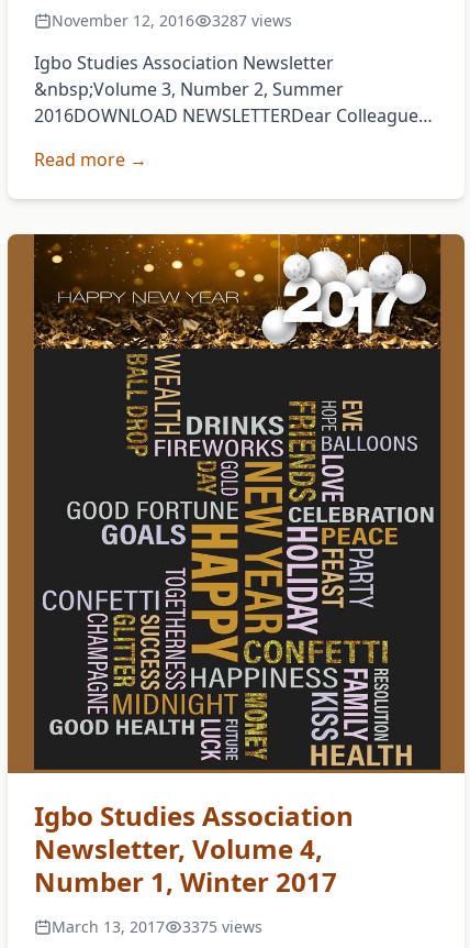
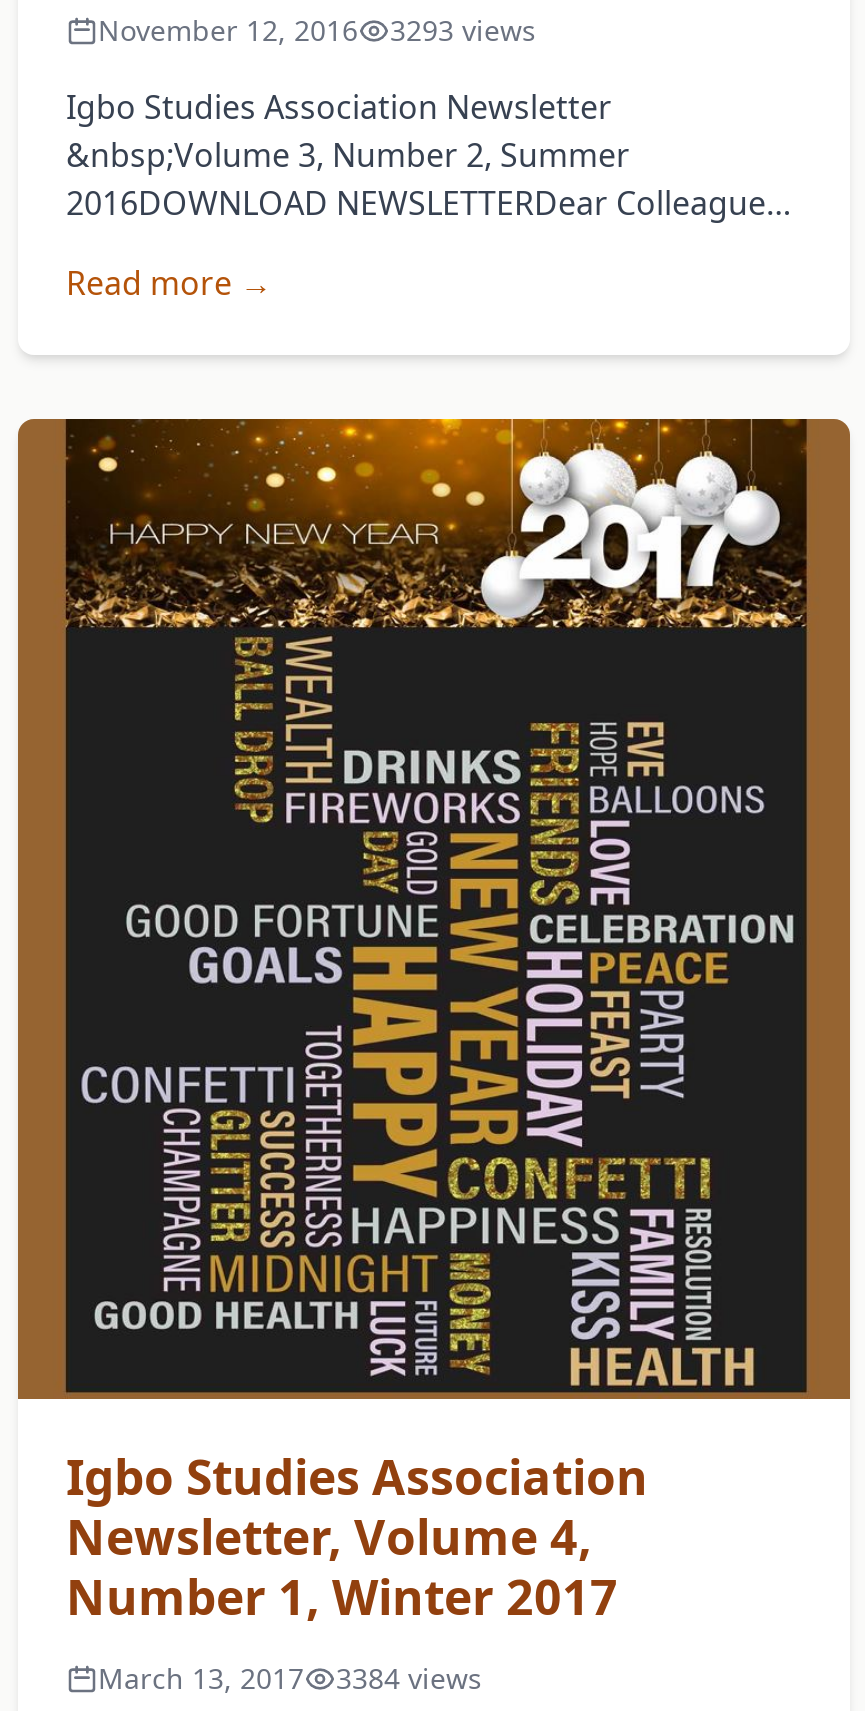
[52,10,292,31] November 12, 2016 3287 views -> [98,11,536,49] November 12, 2016 3293 views
[52,916,262,936] March 13, 2017 3375 views -> [98,1658,482,1696] March 13, 2017 3384 views

